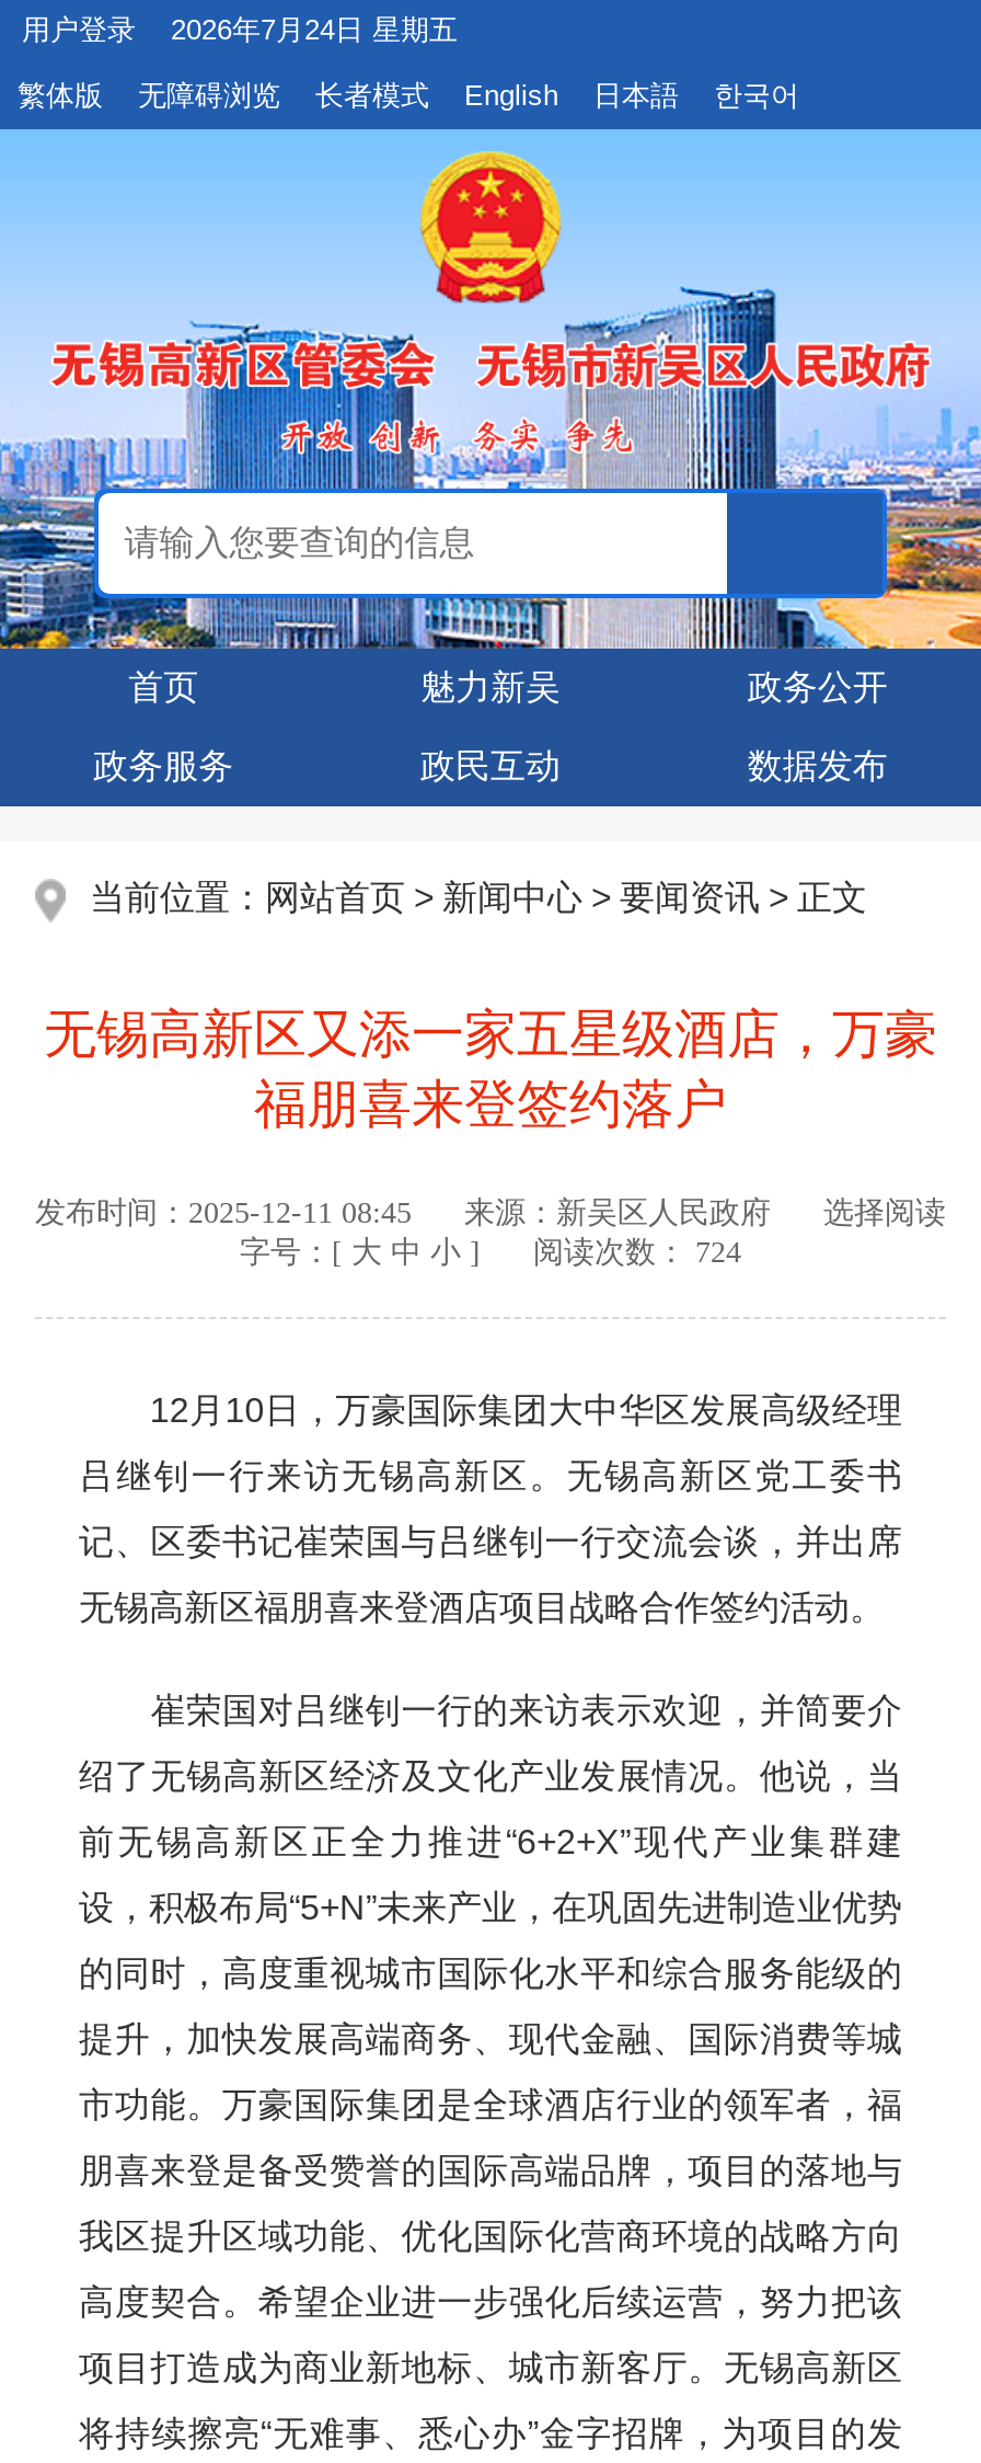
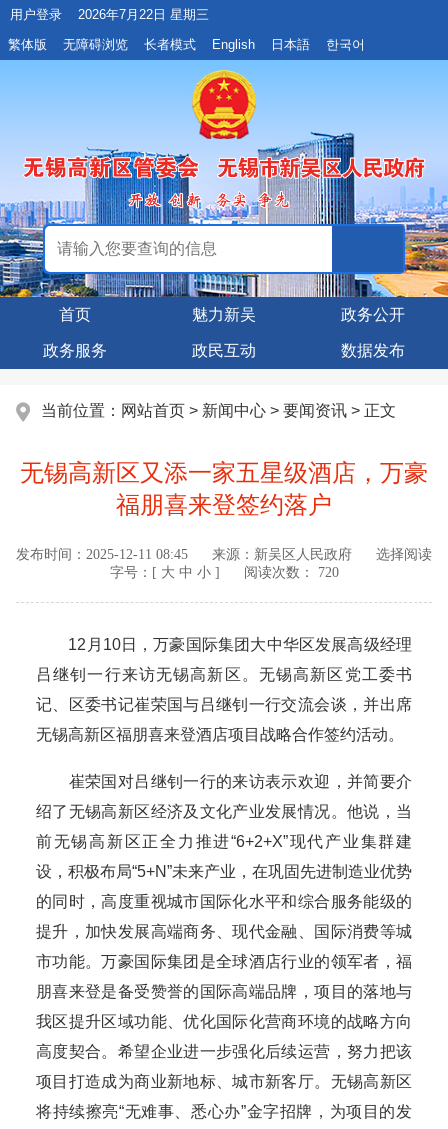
[171,13,458,46] 2026年7月24日 星期五 -> [78,7,209,22] 2026年7月22日 星期三
[240,1237,741,1270] 字号：[大 中 小] 阅读次数： 724 -> [109,565,338,580] 字号：[大 中 小] 阅读次数： 720

